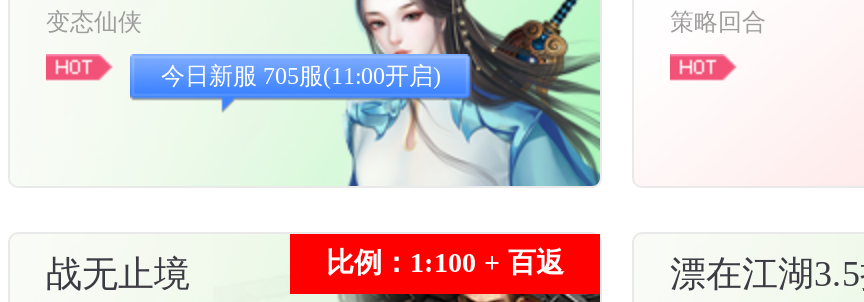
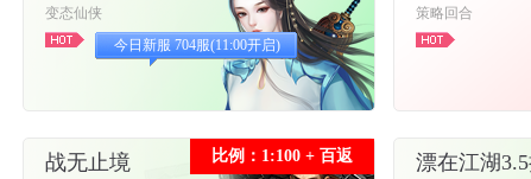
[161,62,441,90] 今日新服 705服(11:00开启) -> [113,37,280,53] 今日新服 704服(11:00开启)

